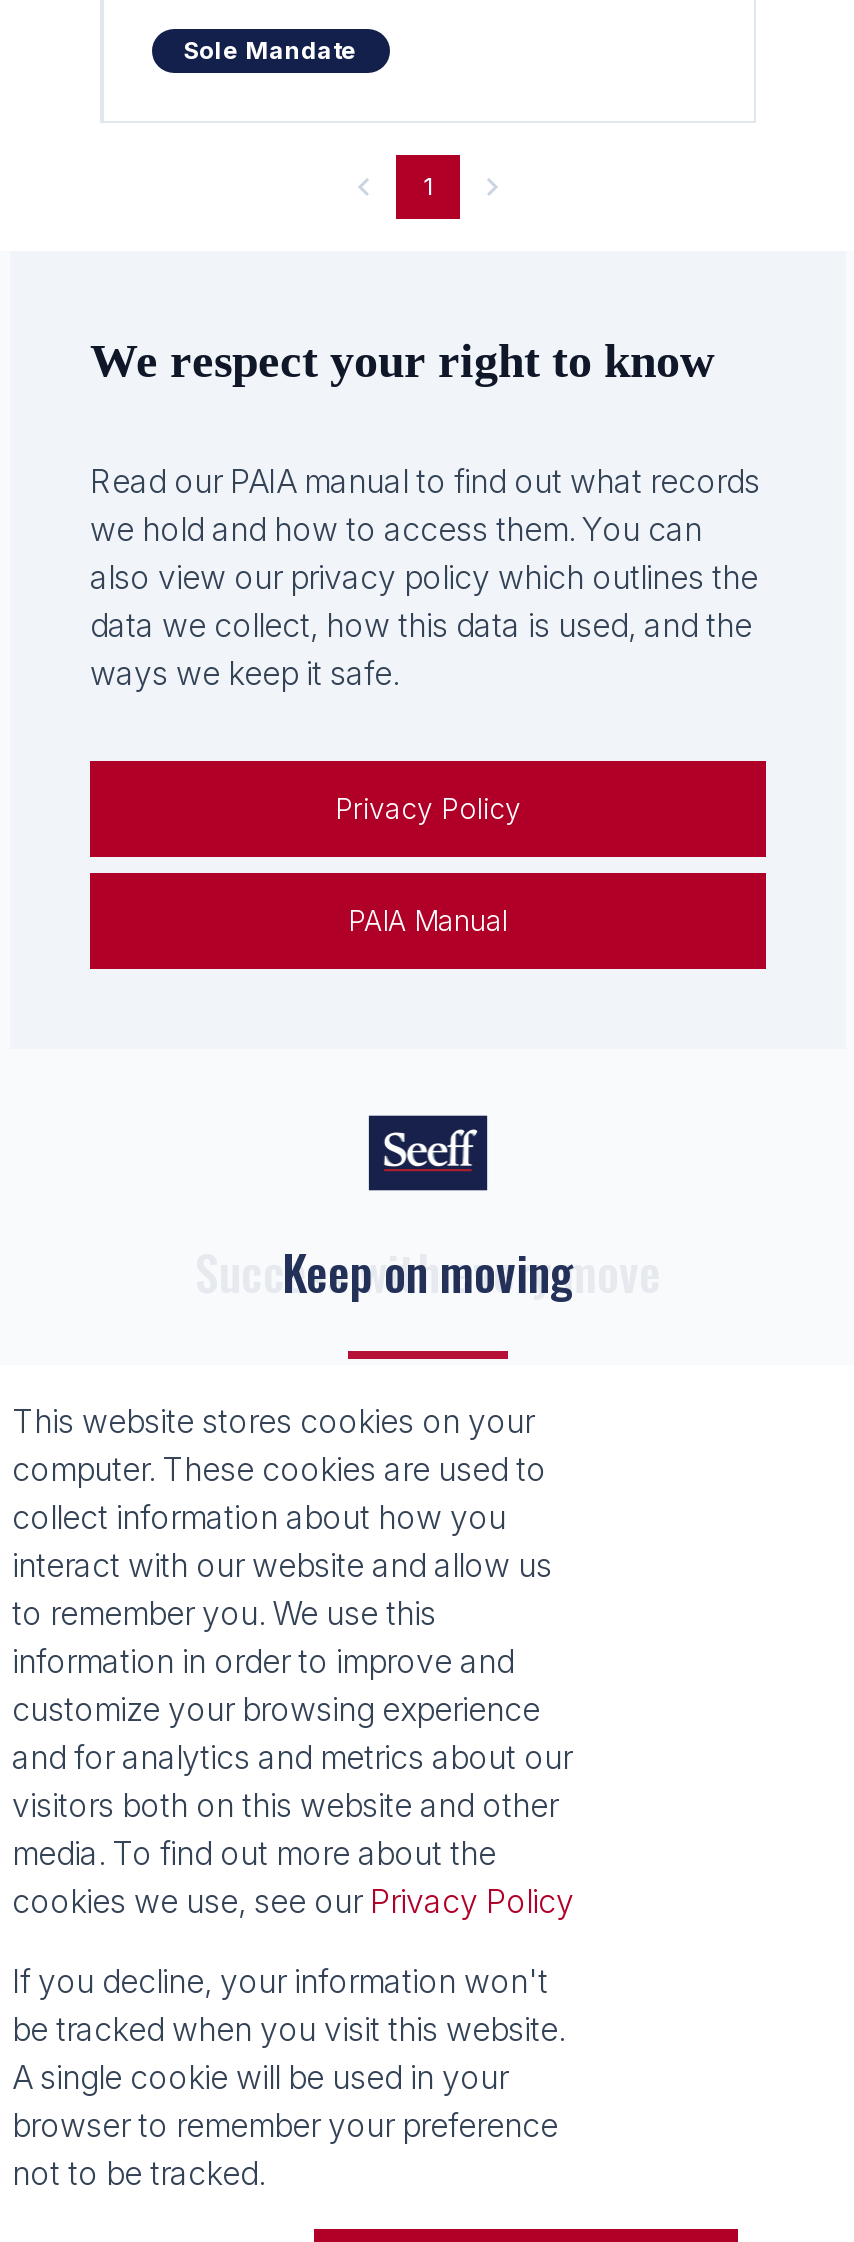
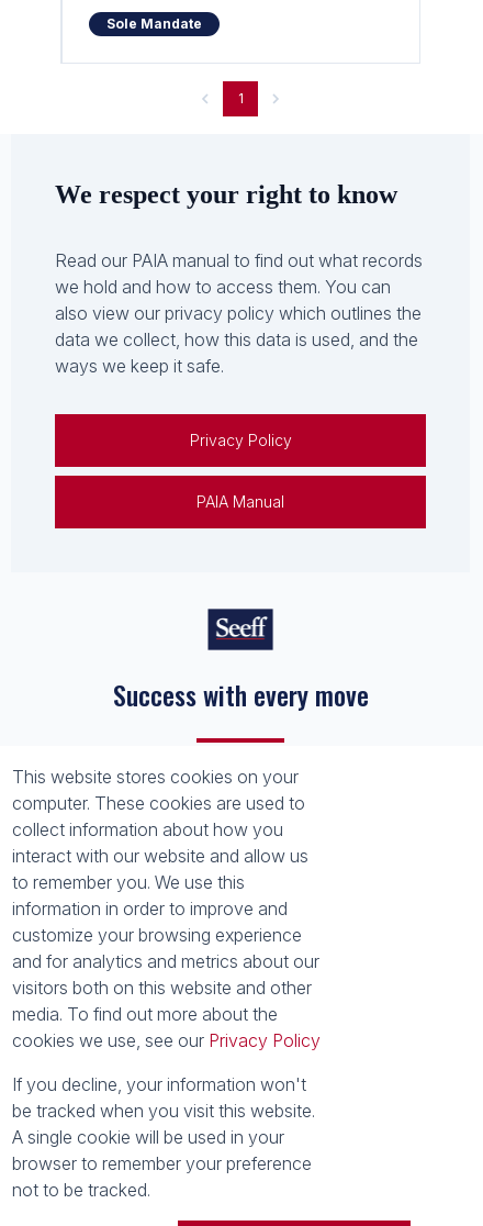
[282,1236,574,1308] Keep on moving -> [113,675,368,714] Success with every move

